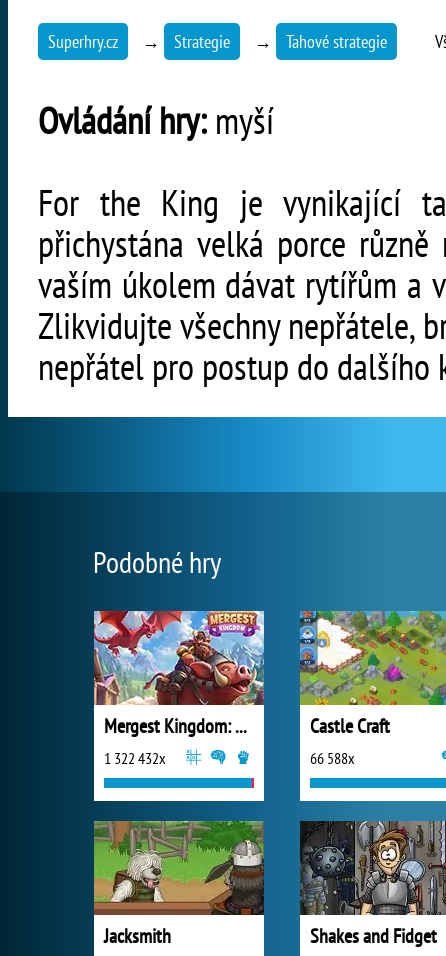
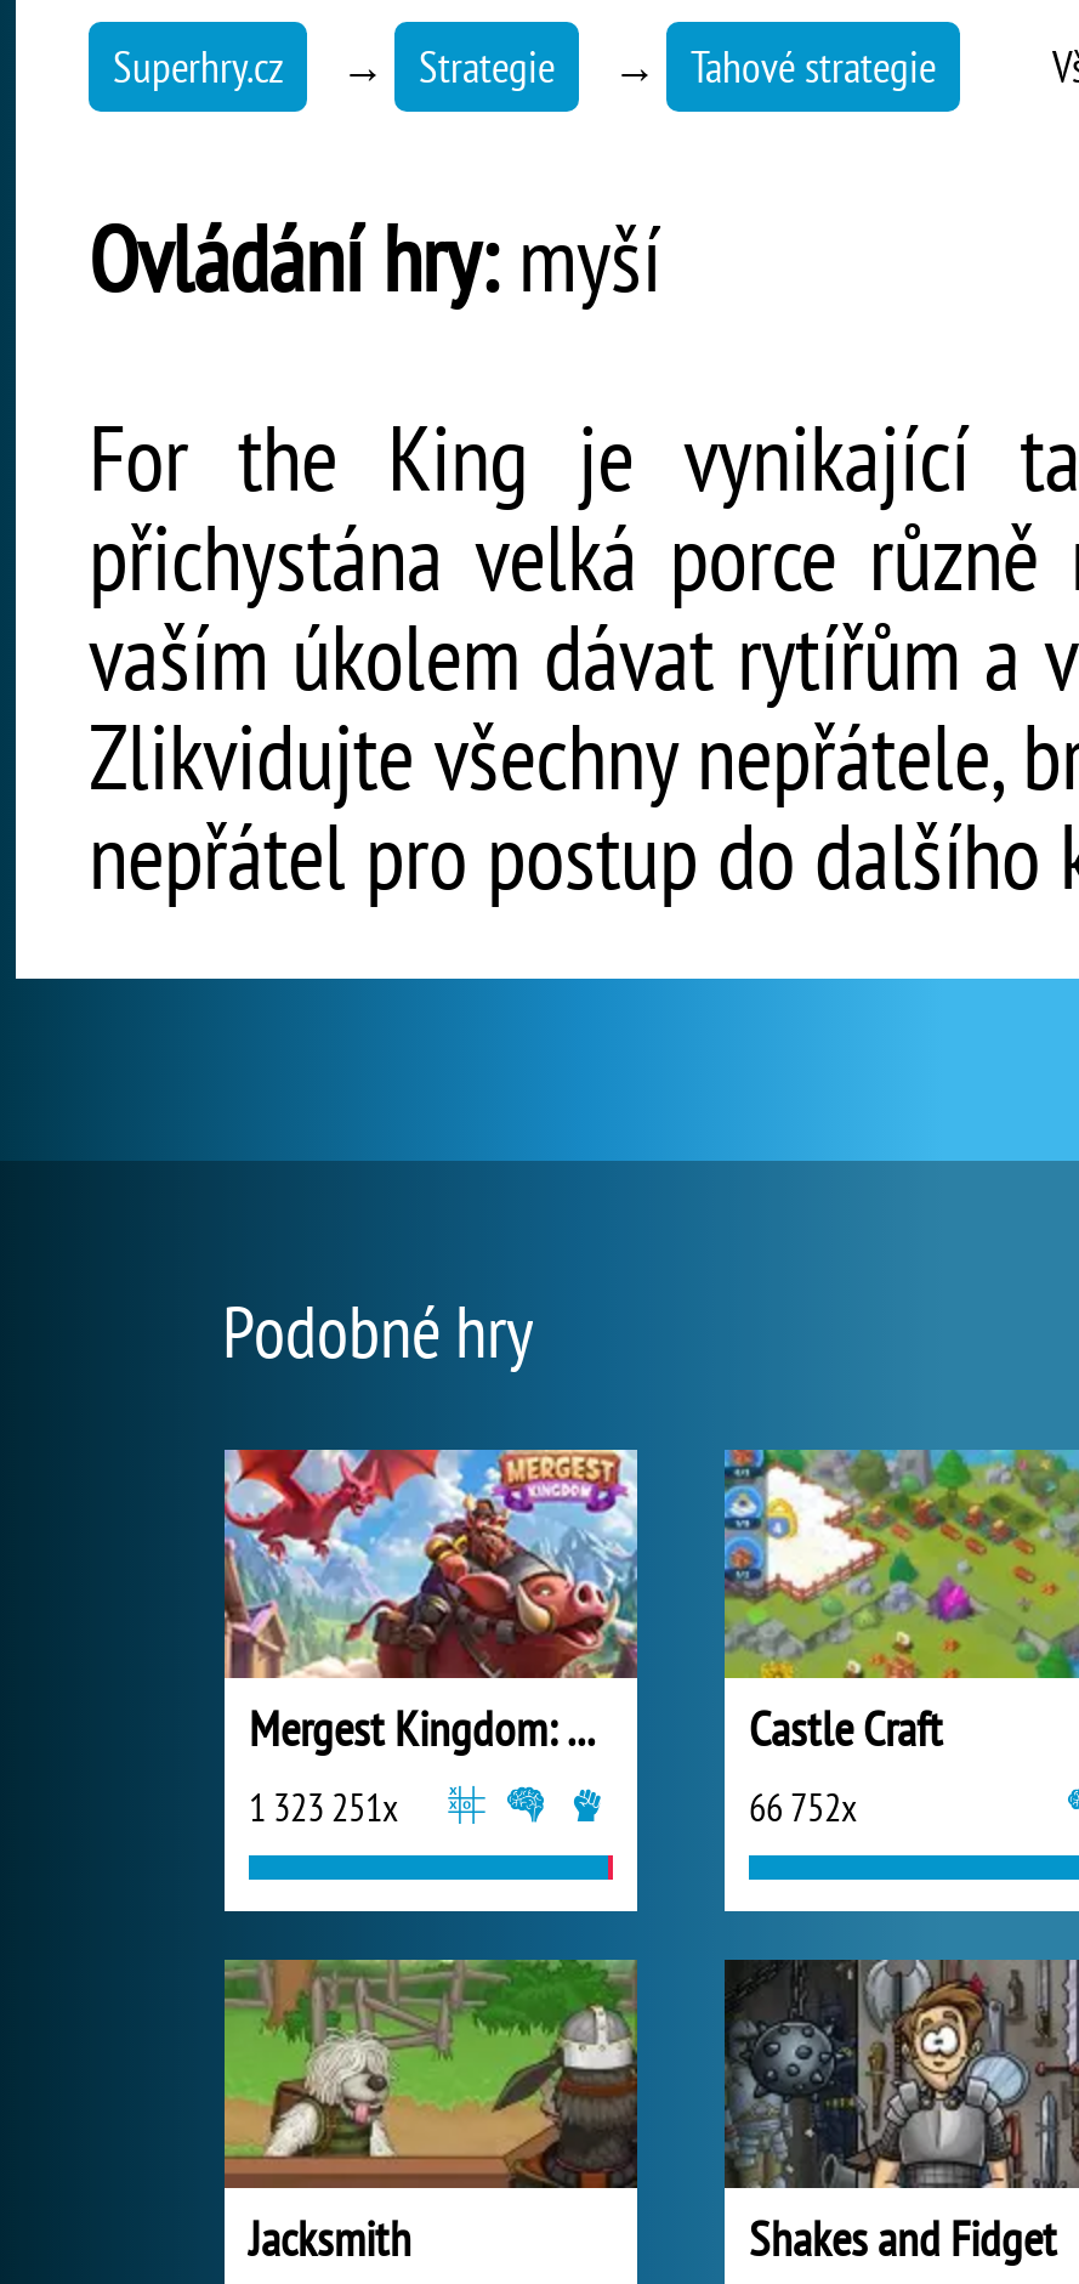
[104,748,166,768] 1 322 432x -> [249,1783,399,1831] 1 323 251x
[310,748,355,768] 66 588x -> [749,1783,858,1831] 66 752x

